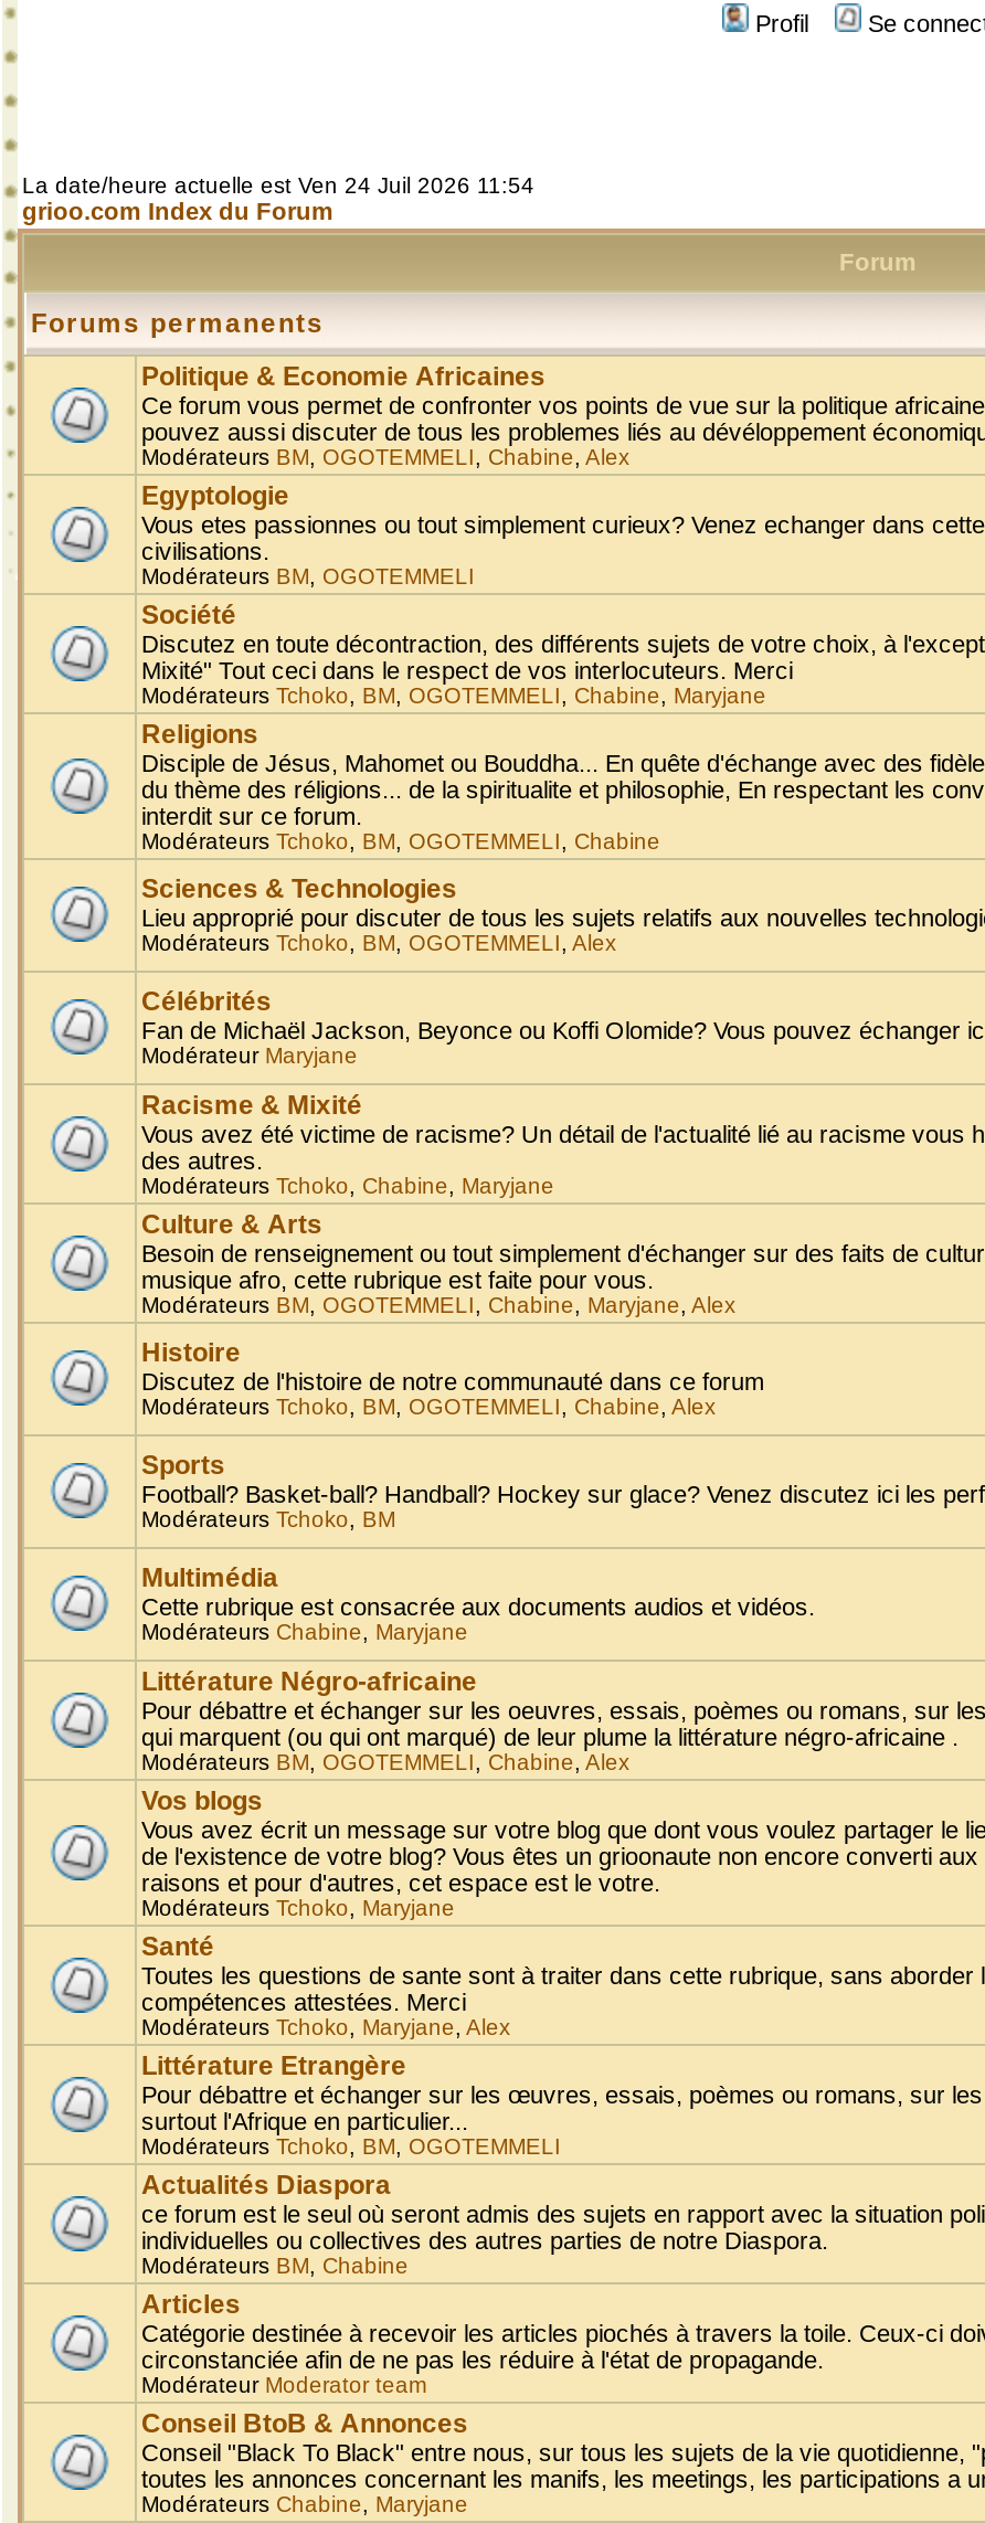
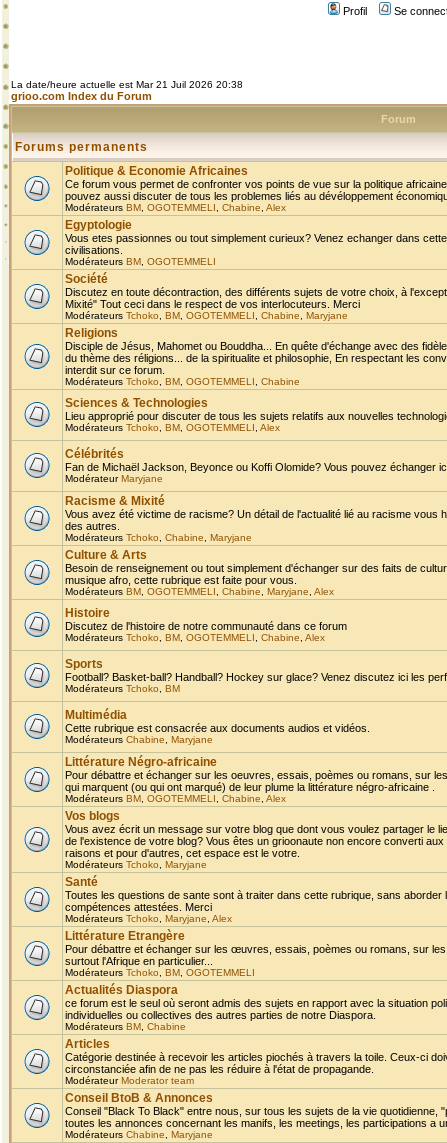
[22,173,534,198] La date/heure actuelle est Ven 24 Juil 2026 11:54 -> [11,79,243,90] La date/heure actuelle est Mar 21 Juil 2026 20:38

